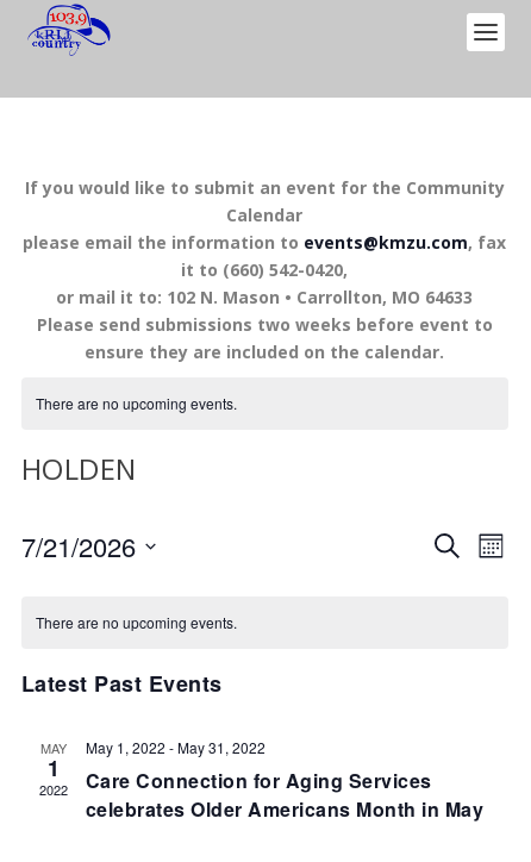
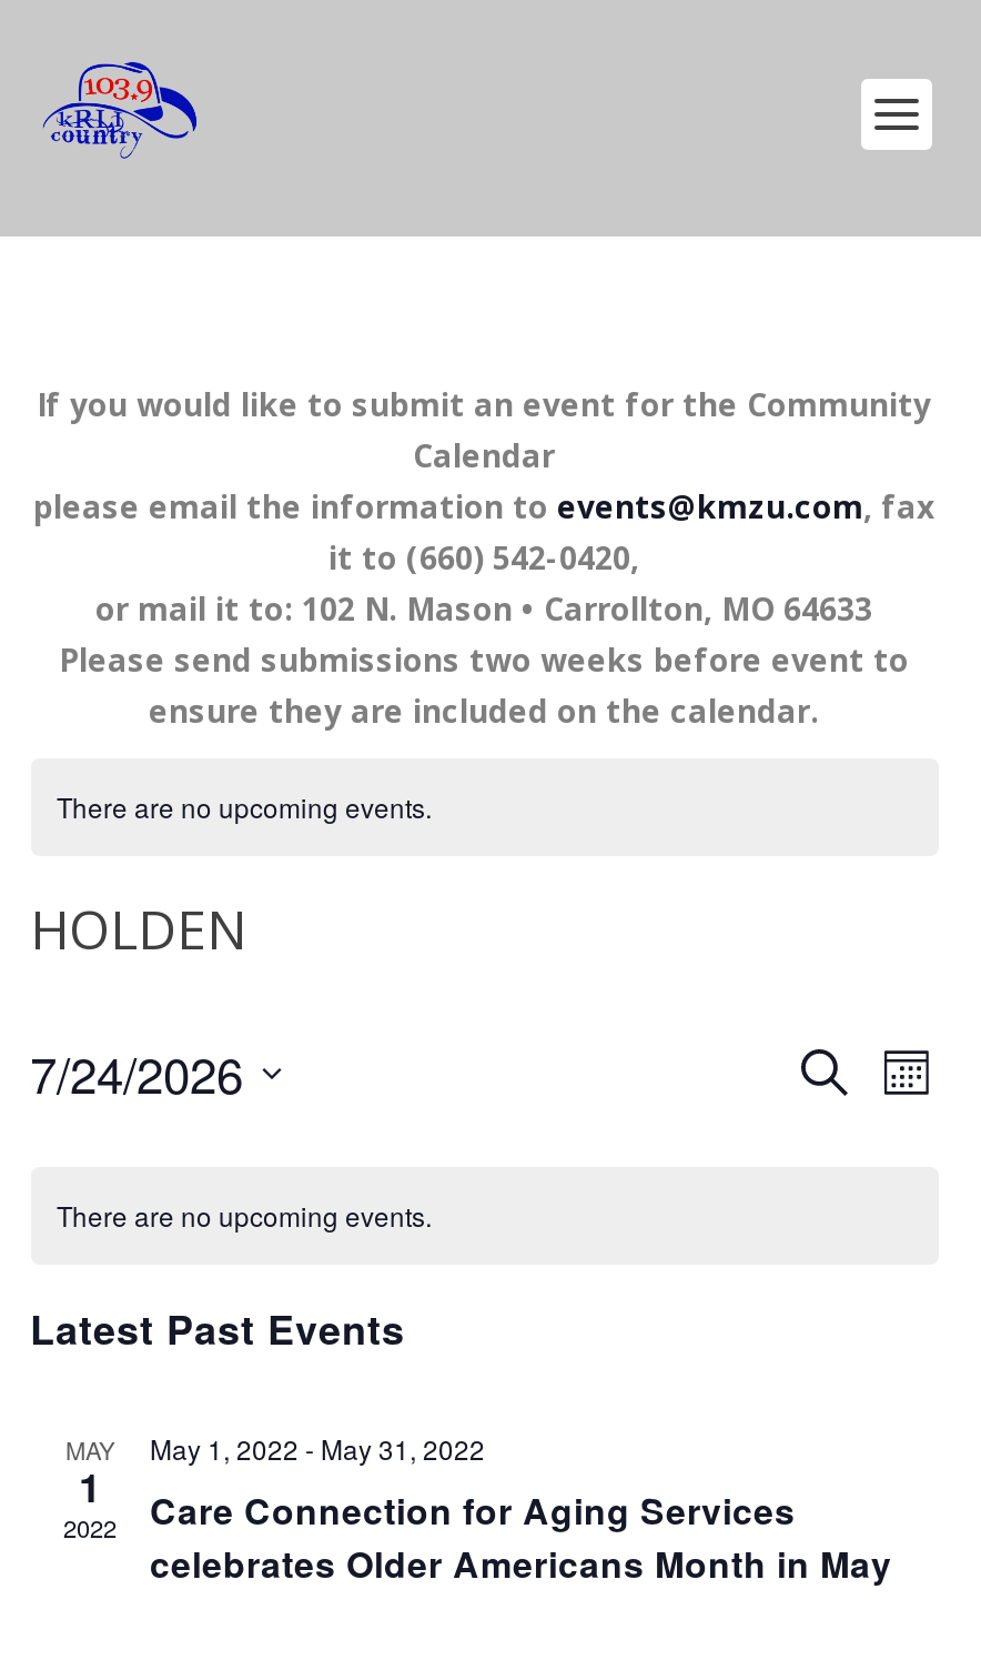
[21,527,135,564] 7/21/2026 -> [30,1038,243,1107] 7/24/2026

